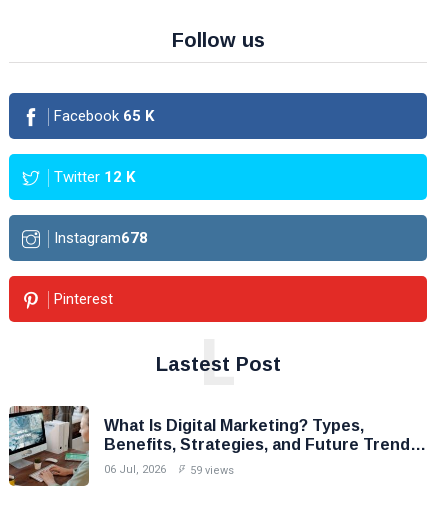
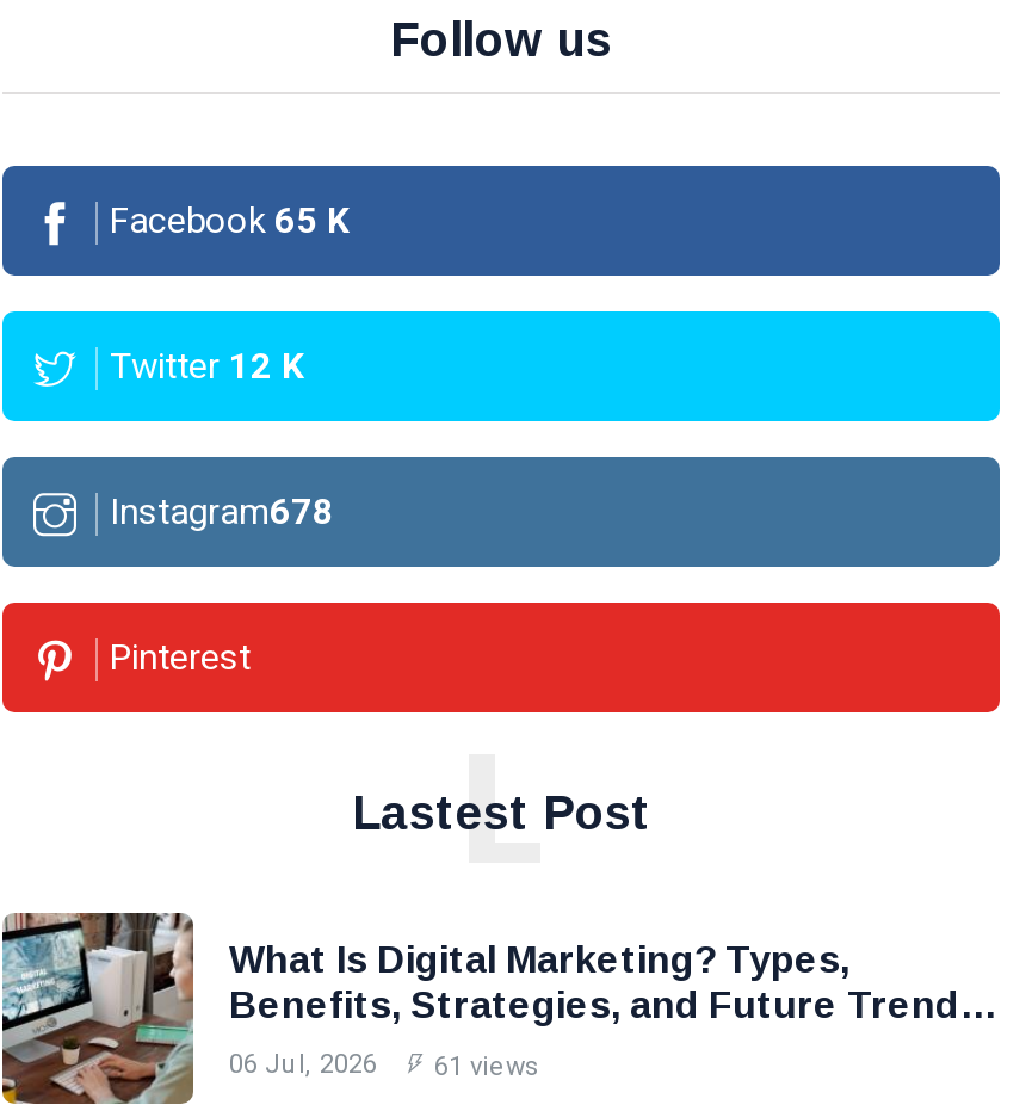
[190,464,234,477] 59 views -> [434,1051,539,1082] 61 views

